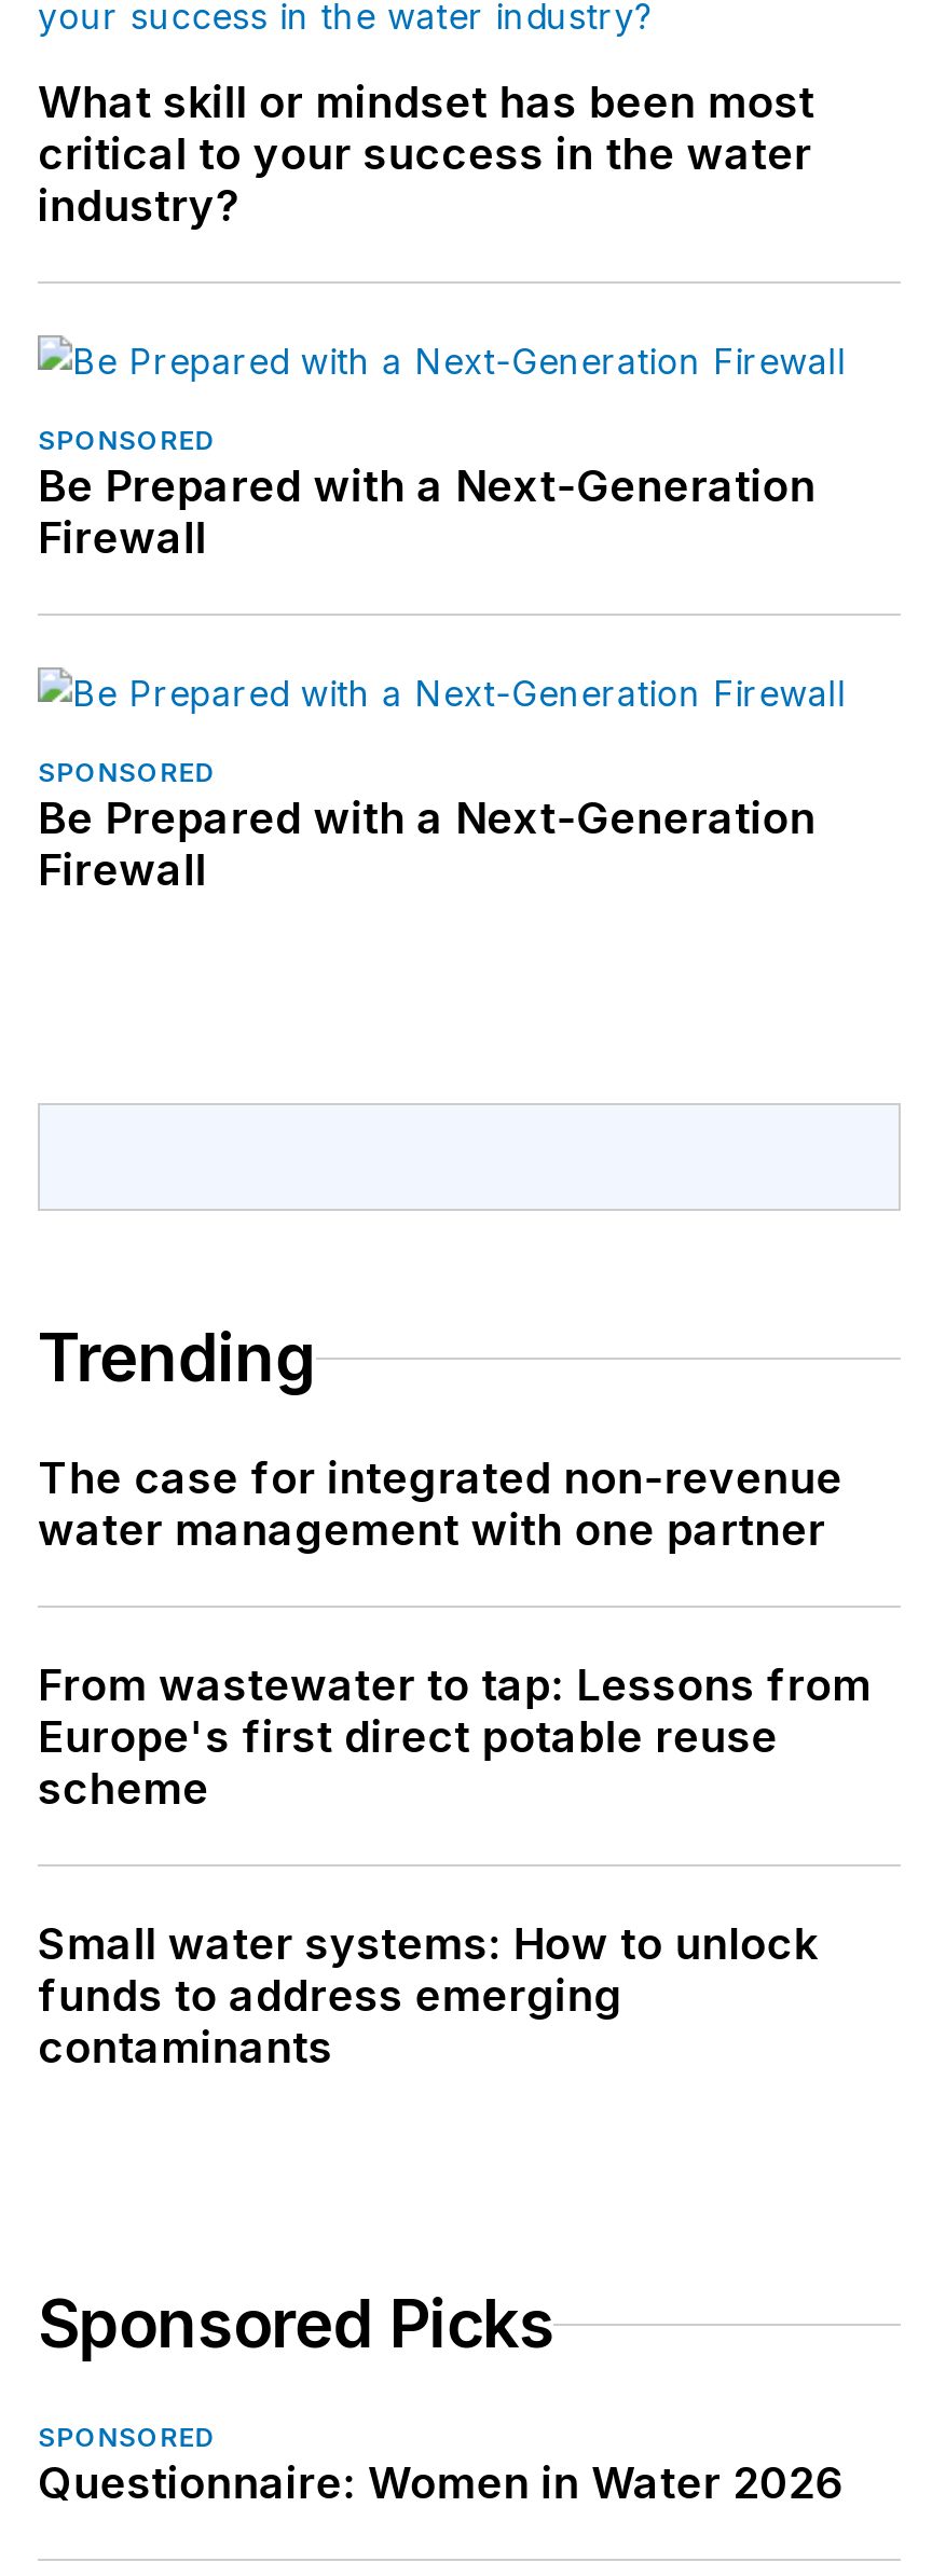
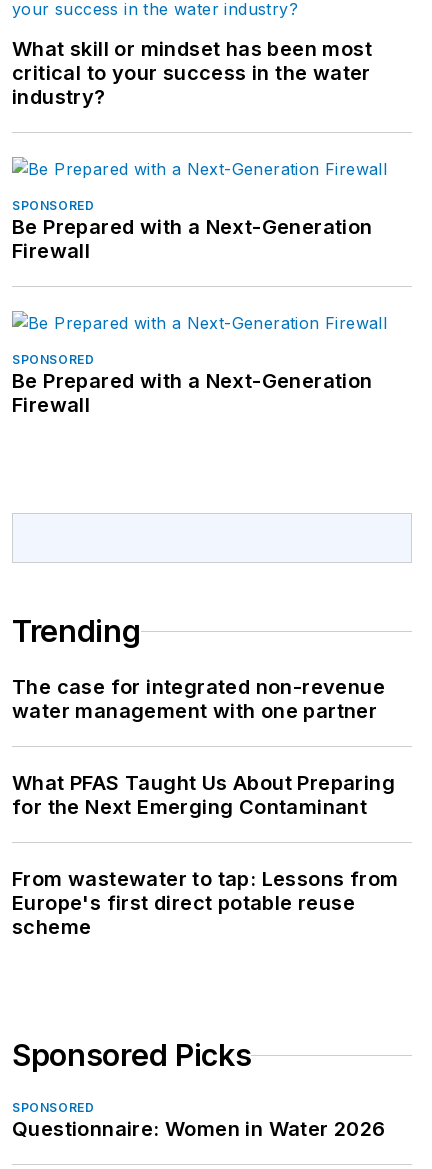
none -> [12,771,395,819] What PFAS Taught Us About Preparing | for the Next Emerging Contaminant
moved [38,1660,871,1815] -> [12,867,398,939]: From wastewater to tap: Lessons from | Europe's first direct potable reuse | scheme
[38,1919,818,2074] Small water systems: How to unlock | funds to address emerging | contaminants -> none

